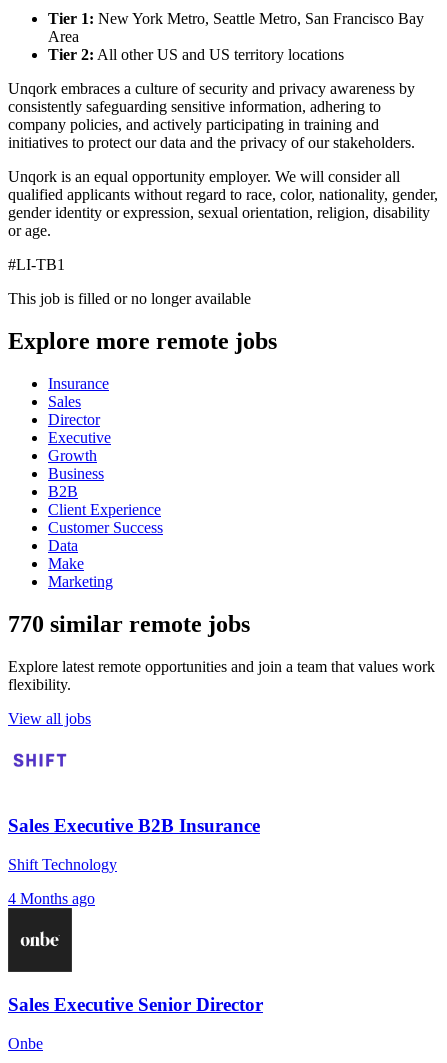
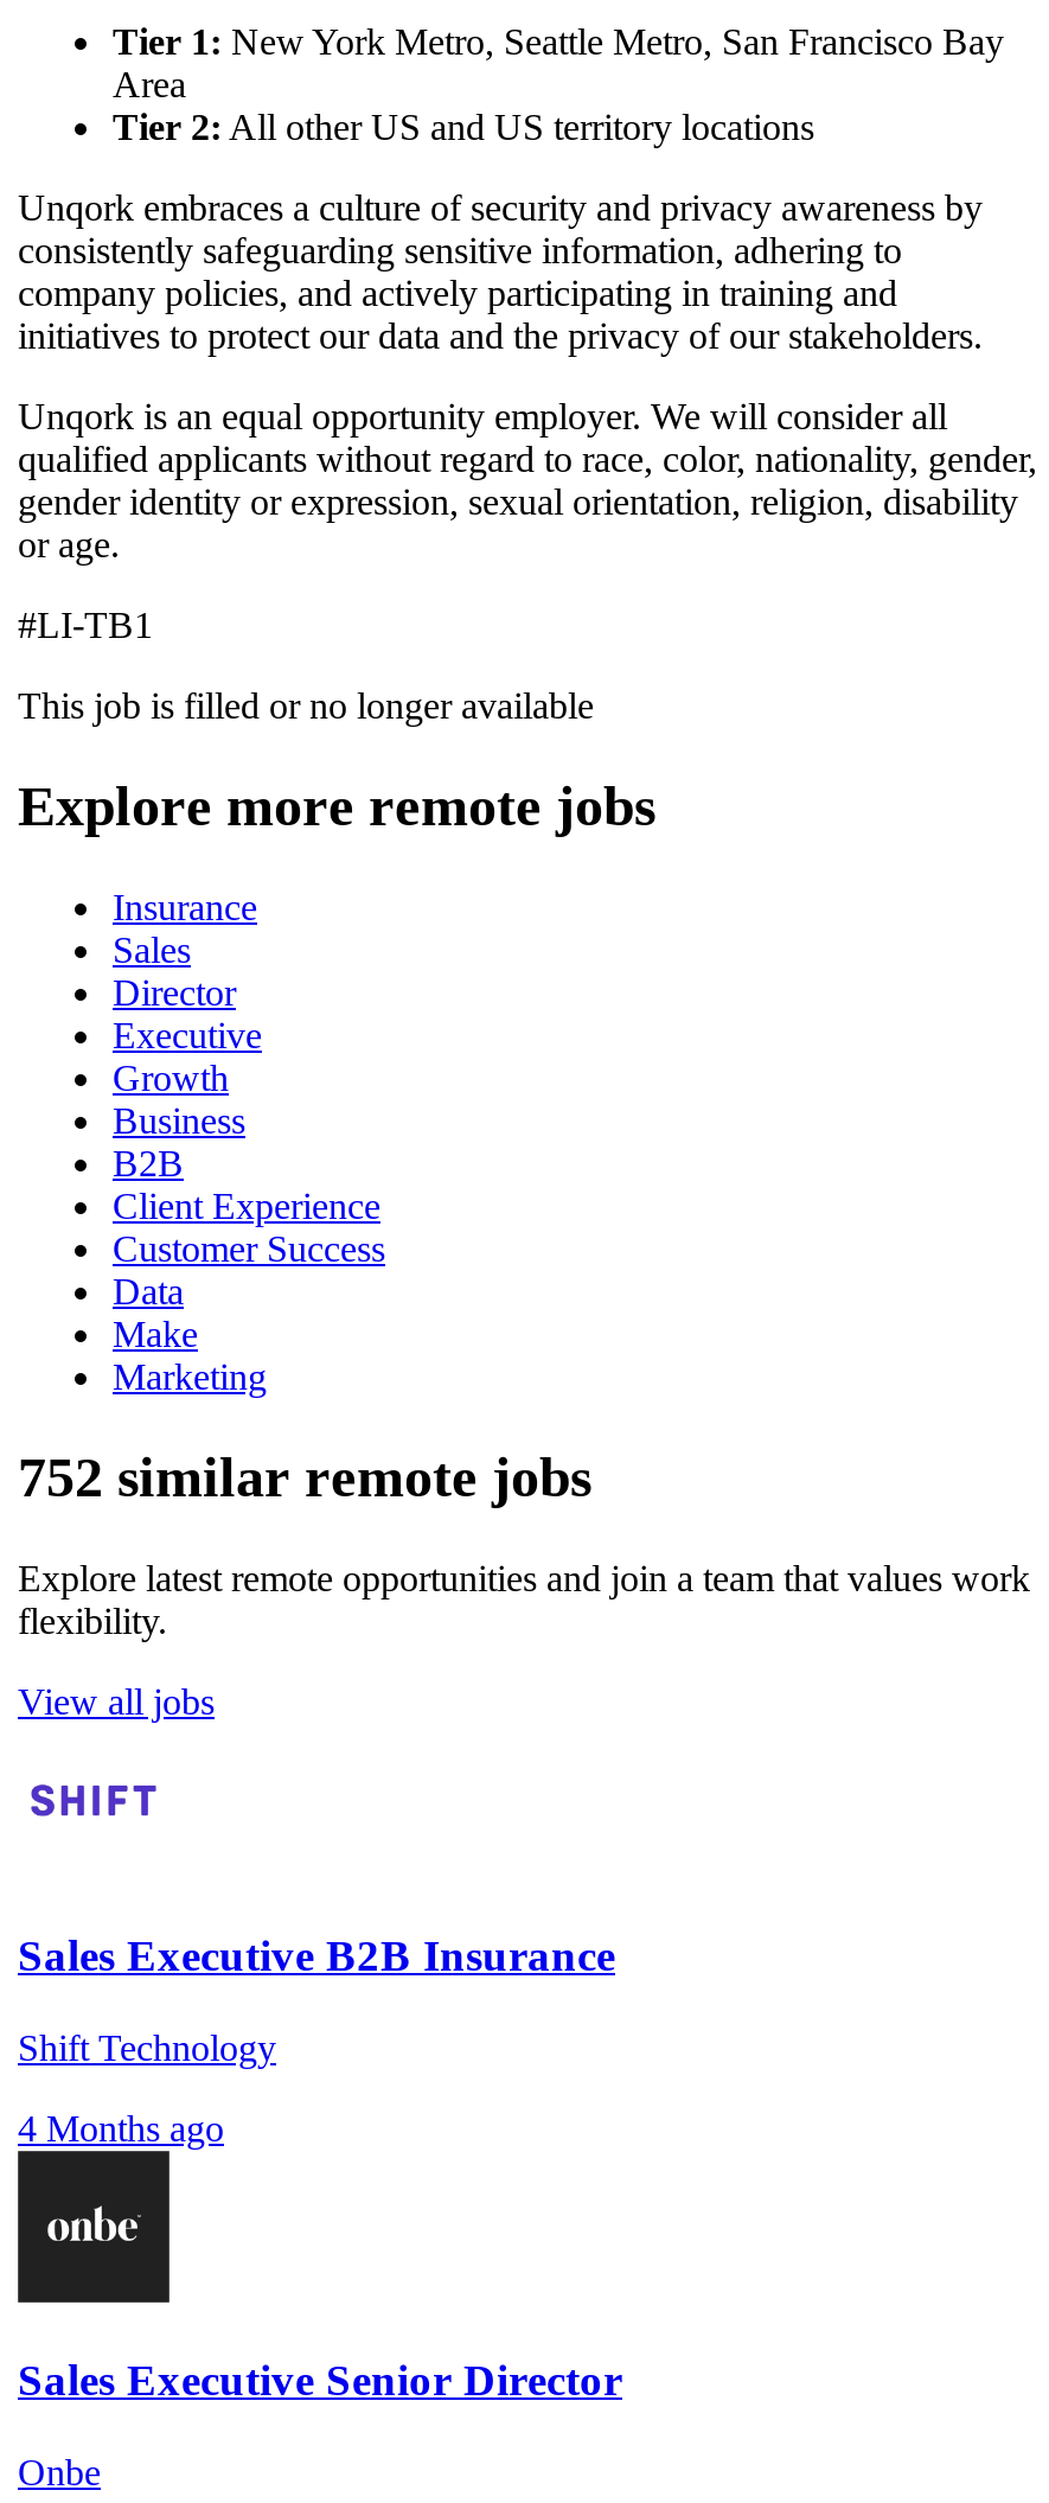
[8,611,250,637] 770 similar remote jobs -> [18,1447,591,1509] 752 similar remote jobs

